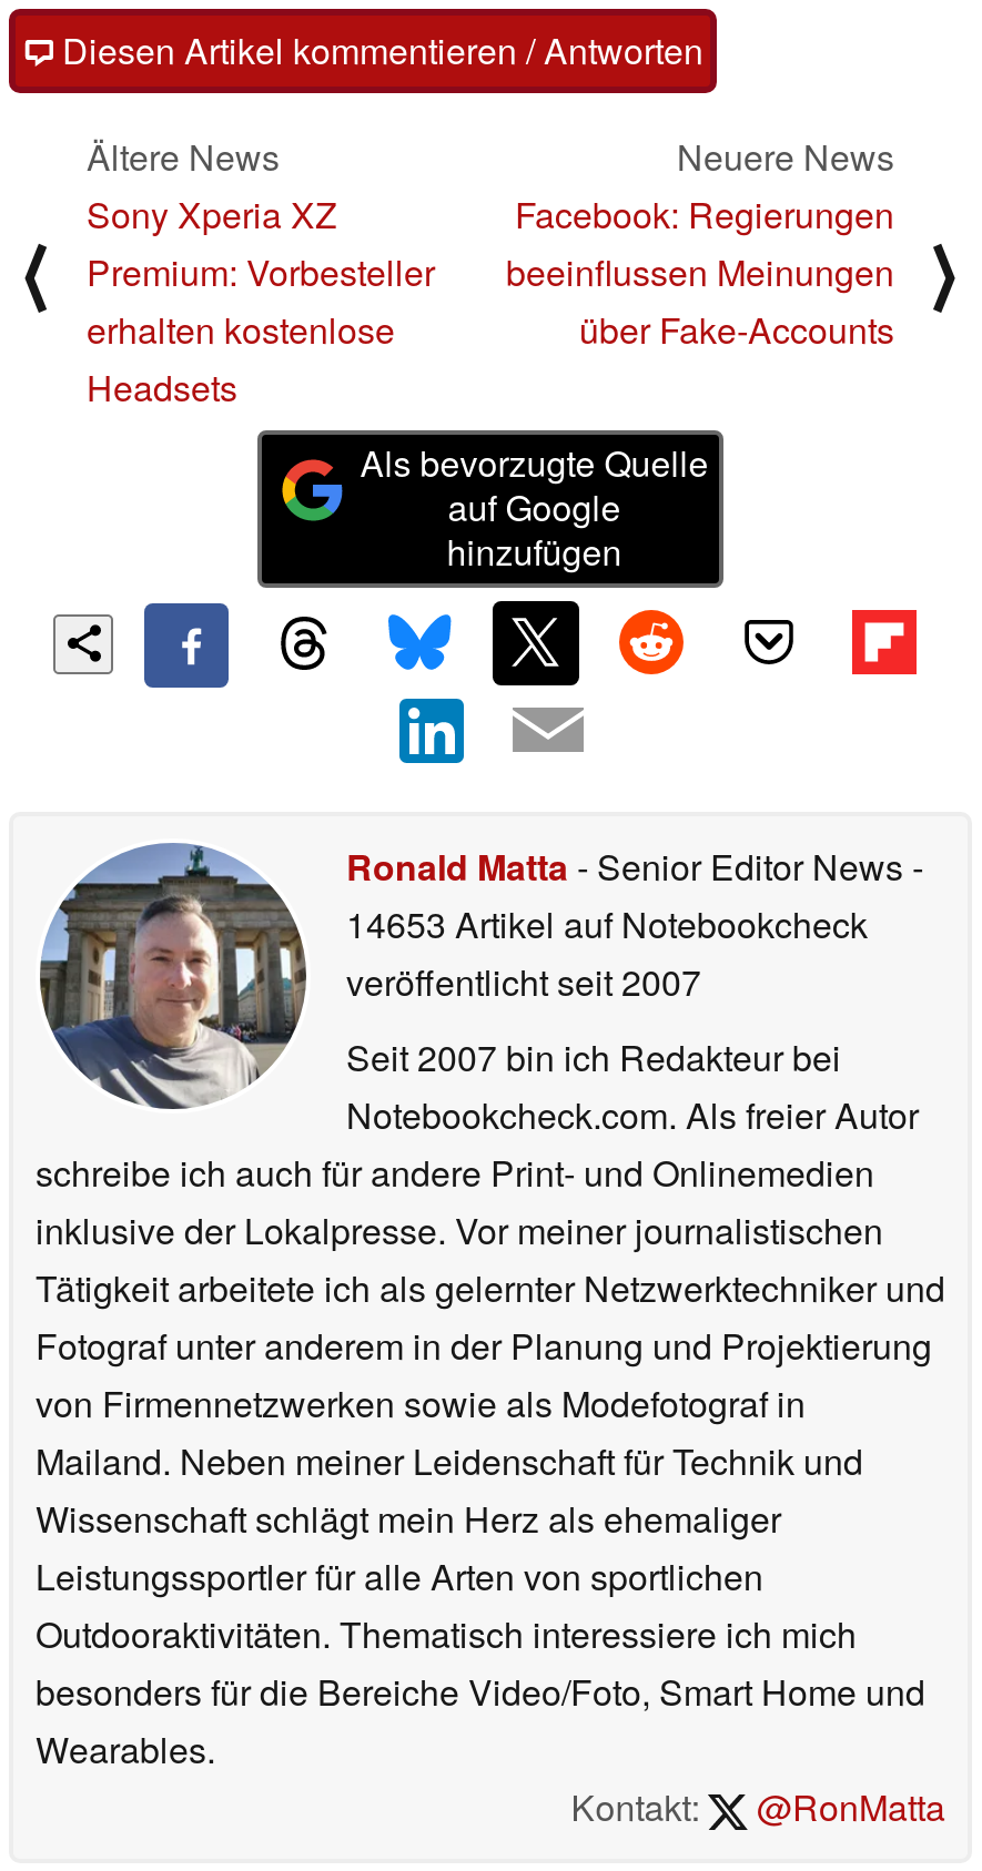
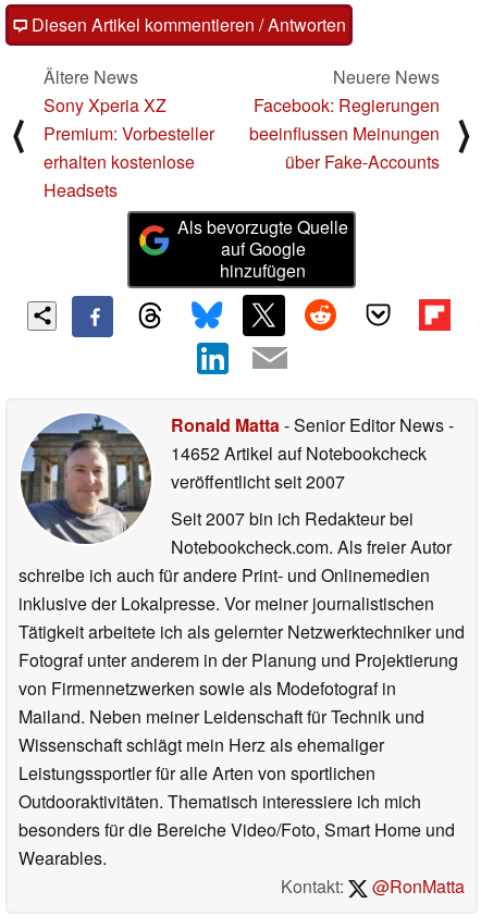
[346,898,868,949] 14653 Artikel auf Notebookcheck -> [171,440,427,465] 14652 Artikel auf Notebookcheck

